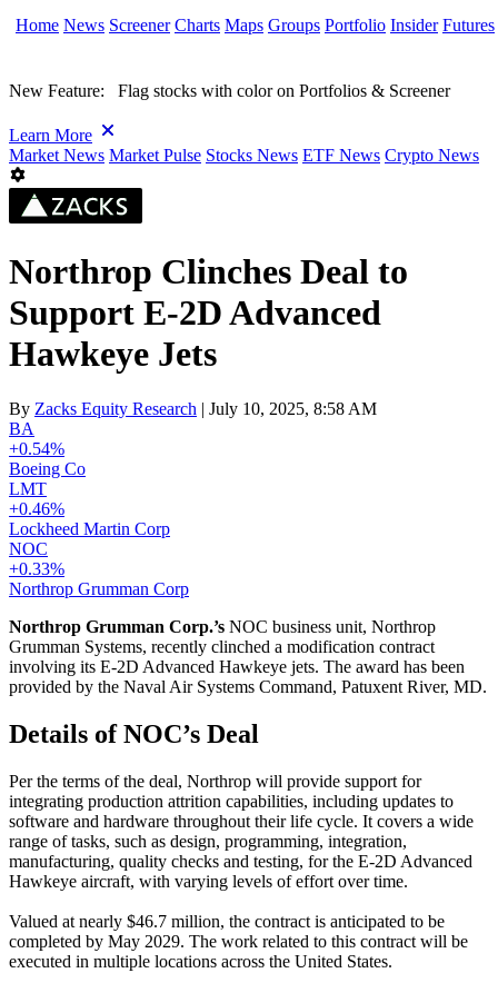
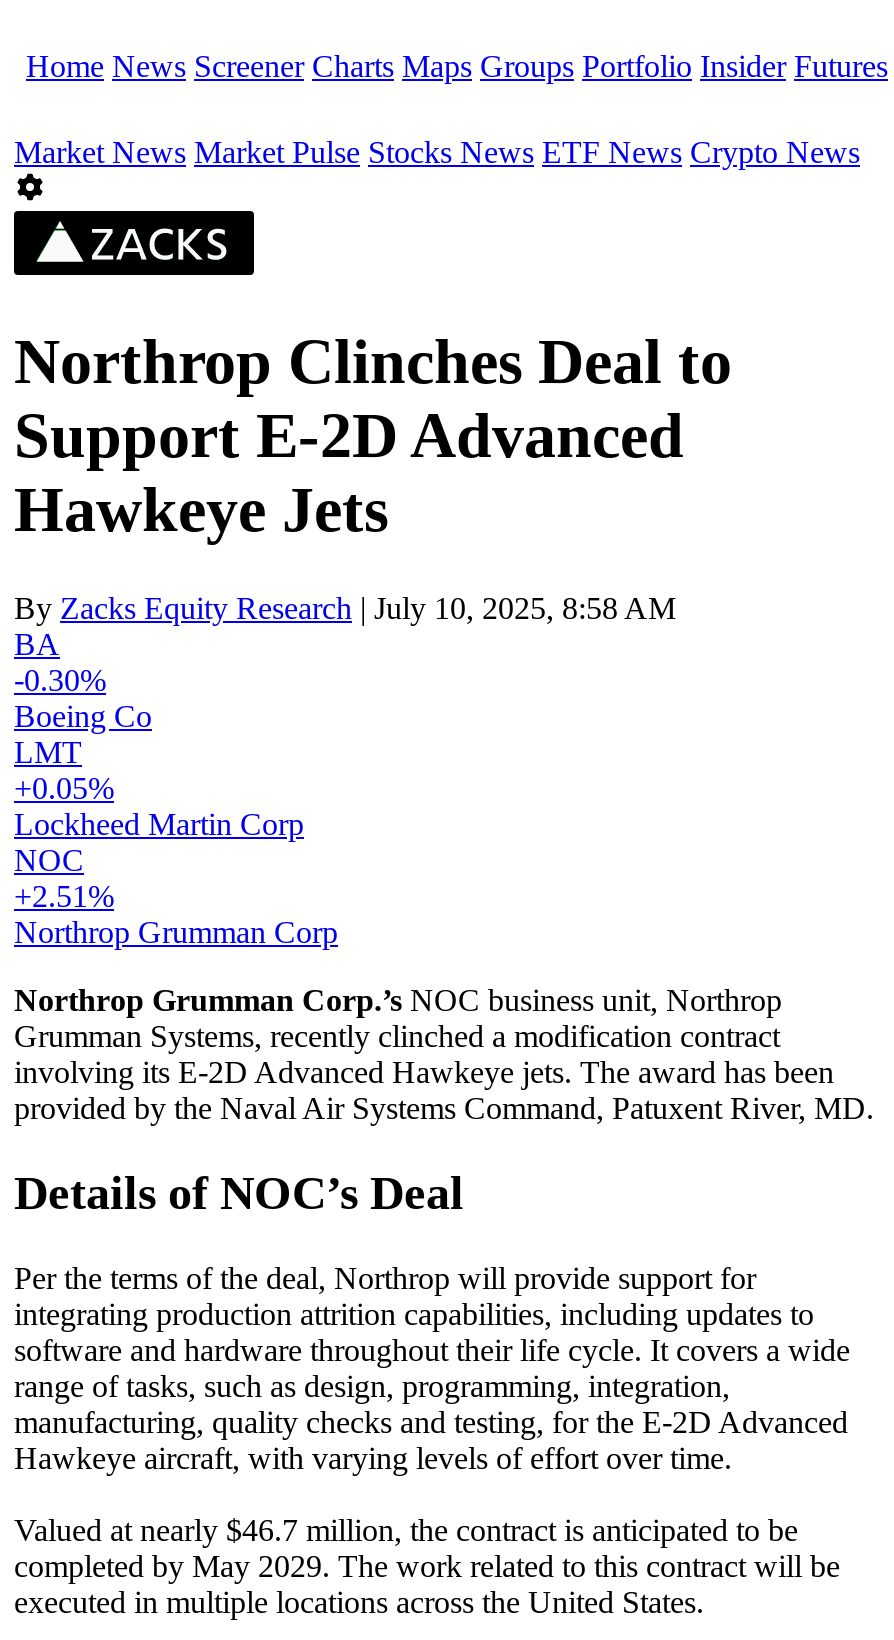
[9,81,450,145] New Feature: Flag stocks with color on Portfolios & Screener | Learn More -> none
[9,439,64,458] +0.54% -> [14,663,106,697] -0.30%
[9,499,64,518] +0.46% -> [14,771,114,805] +0.05%
[9,559,64,578] +0.33% -> [14,879,114,913] +2.51%

